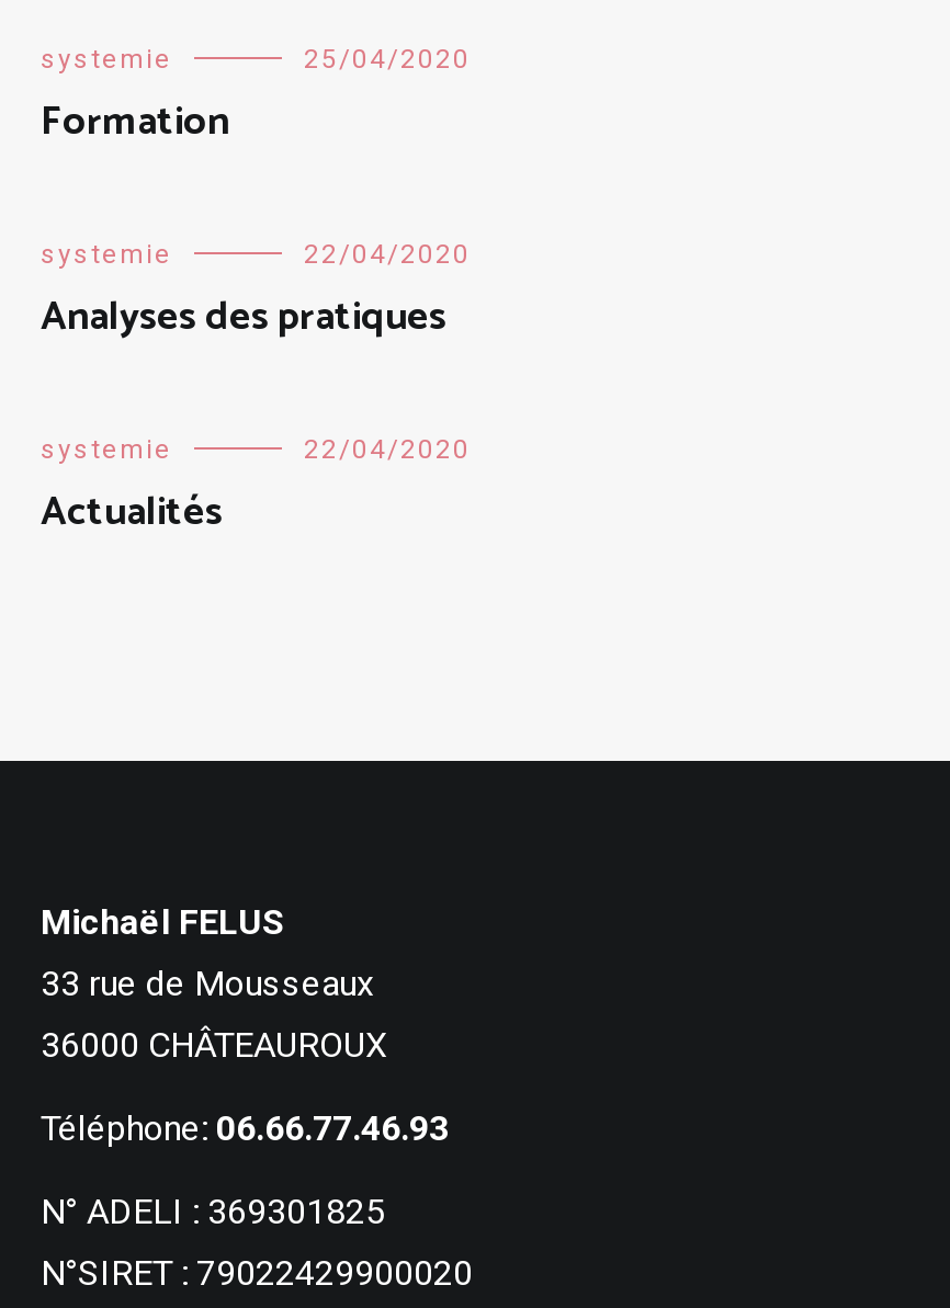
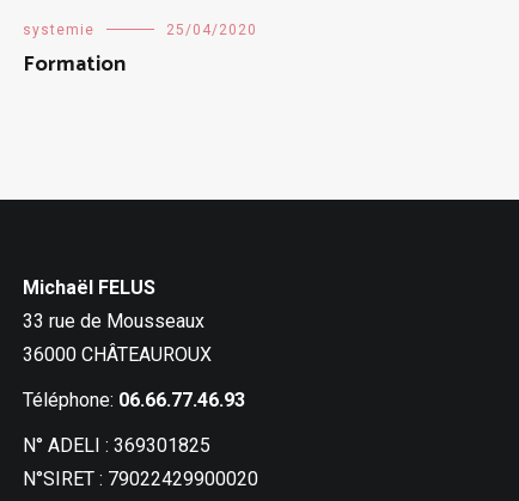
[41,239,471,546] systemie | 22/04/2020 | Analyses des pratiques | systemie | 22/04/2020 | Actualités -> none

